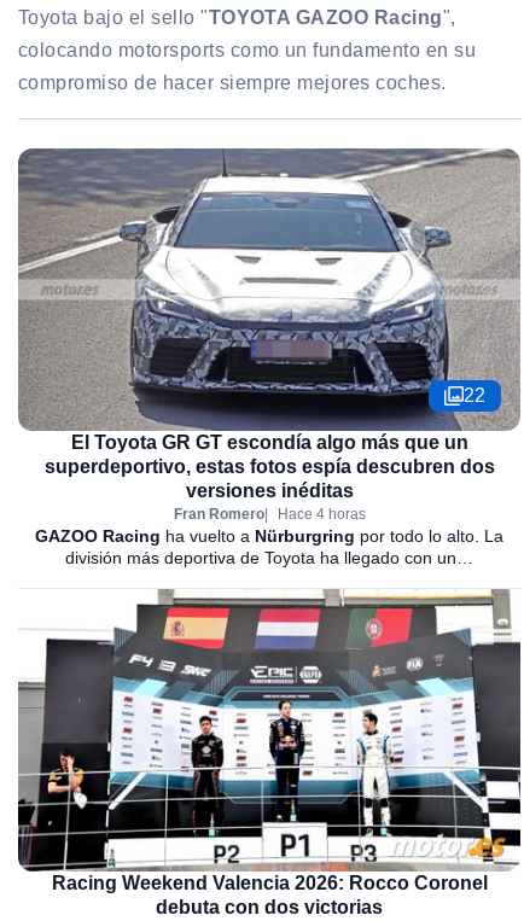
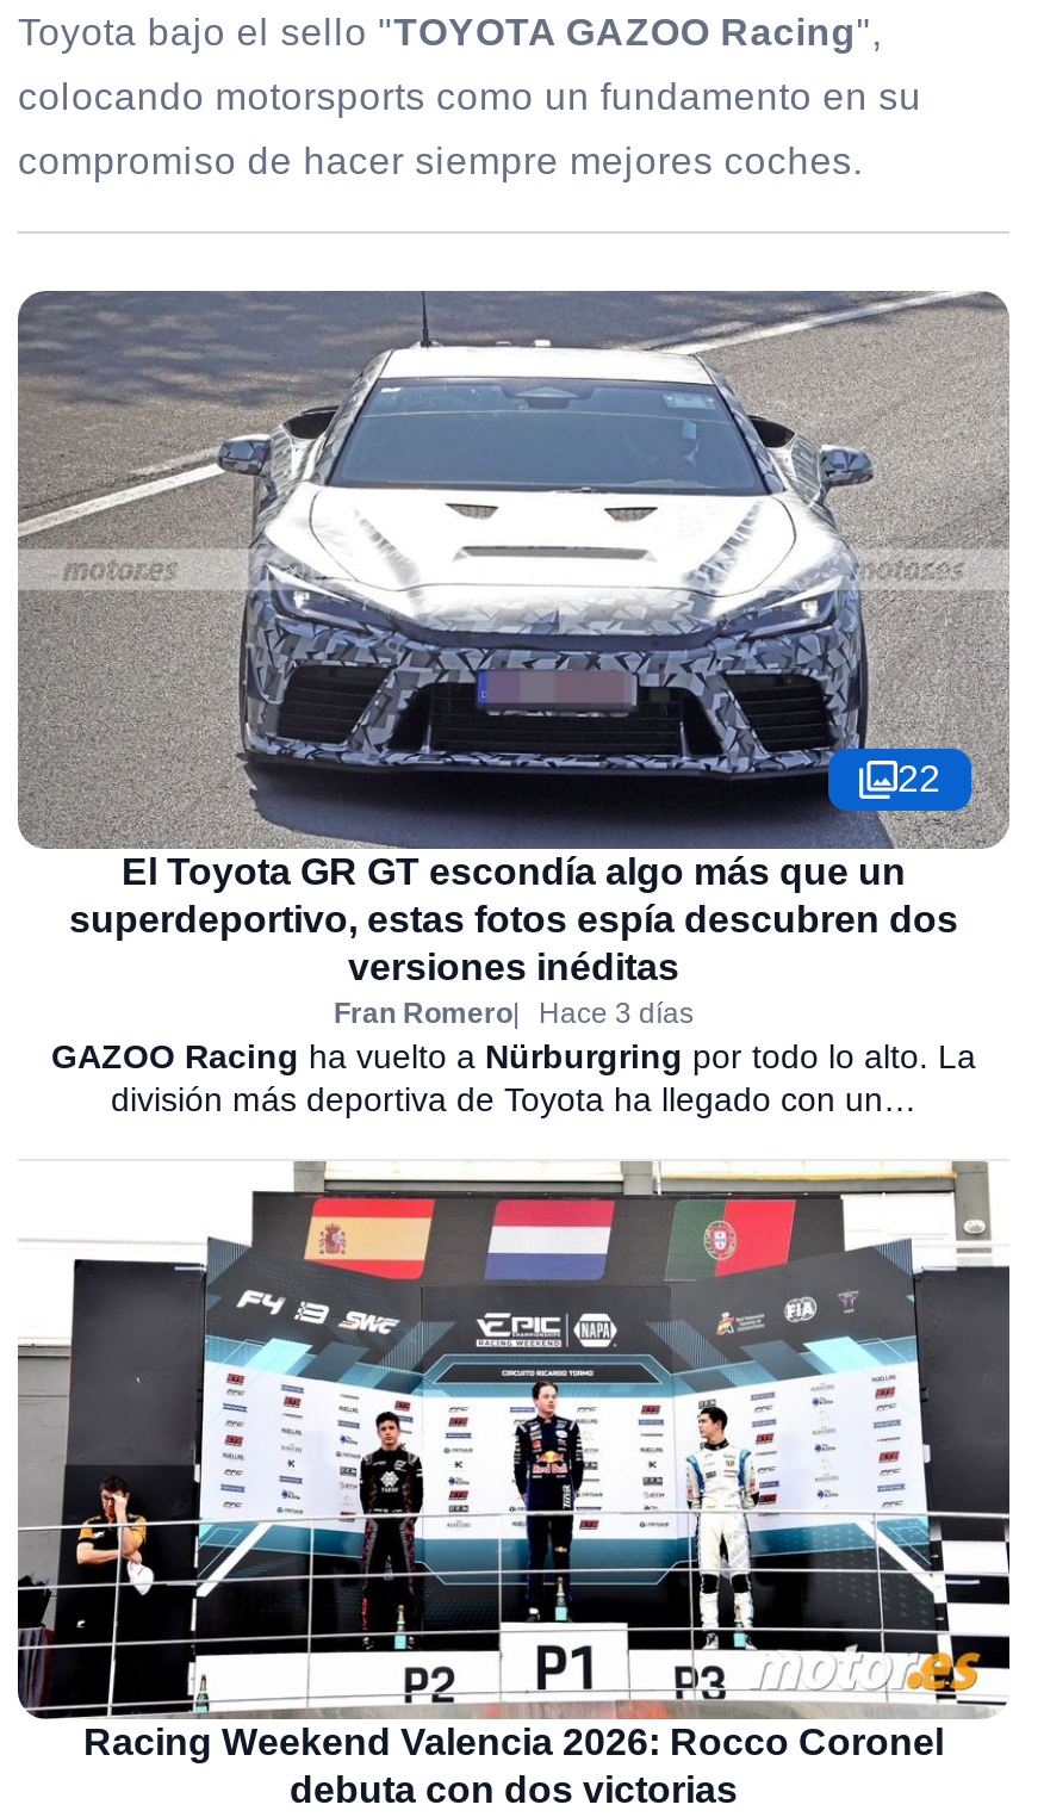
[173,506,365,523] Fran Romero Hace 4 horas -> [334,997,694,1030] Fran Romero Hace 3 días

